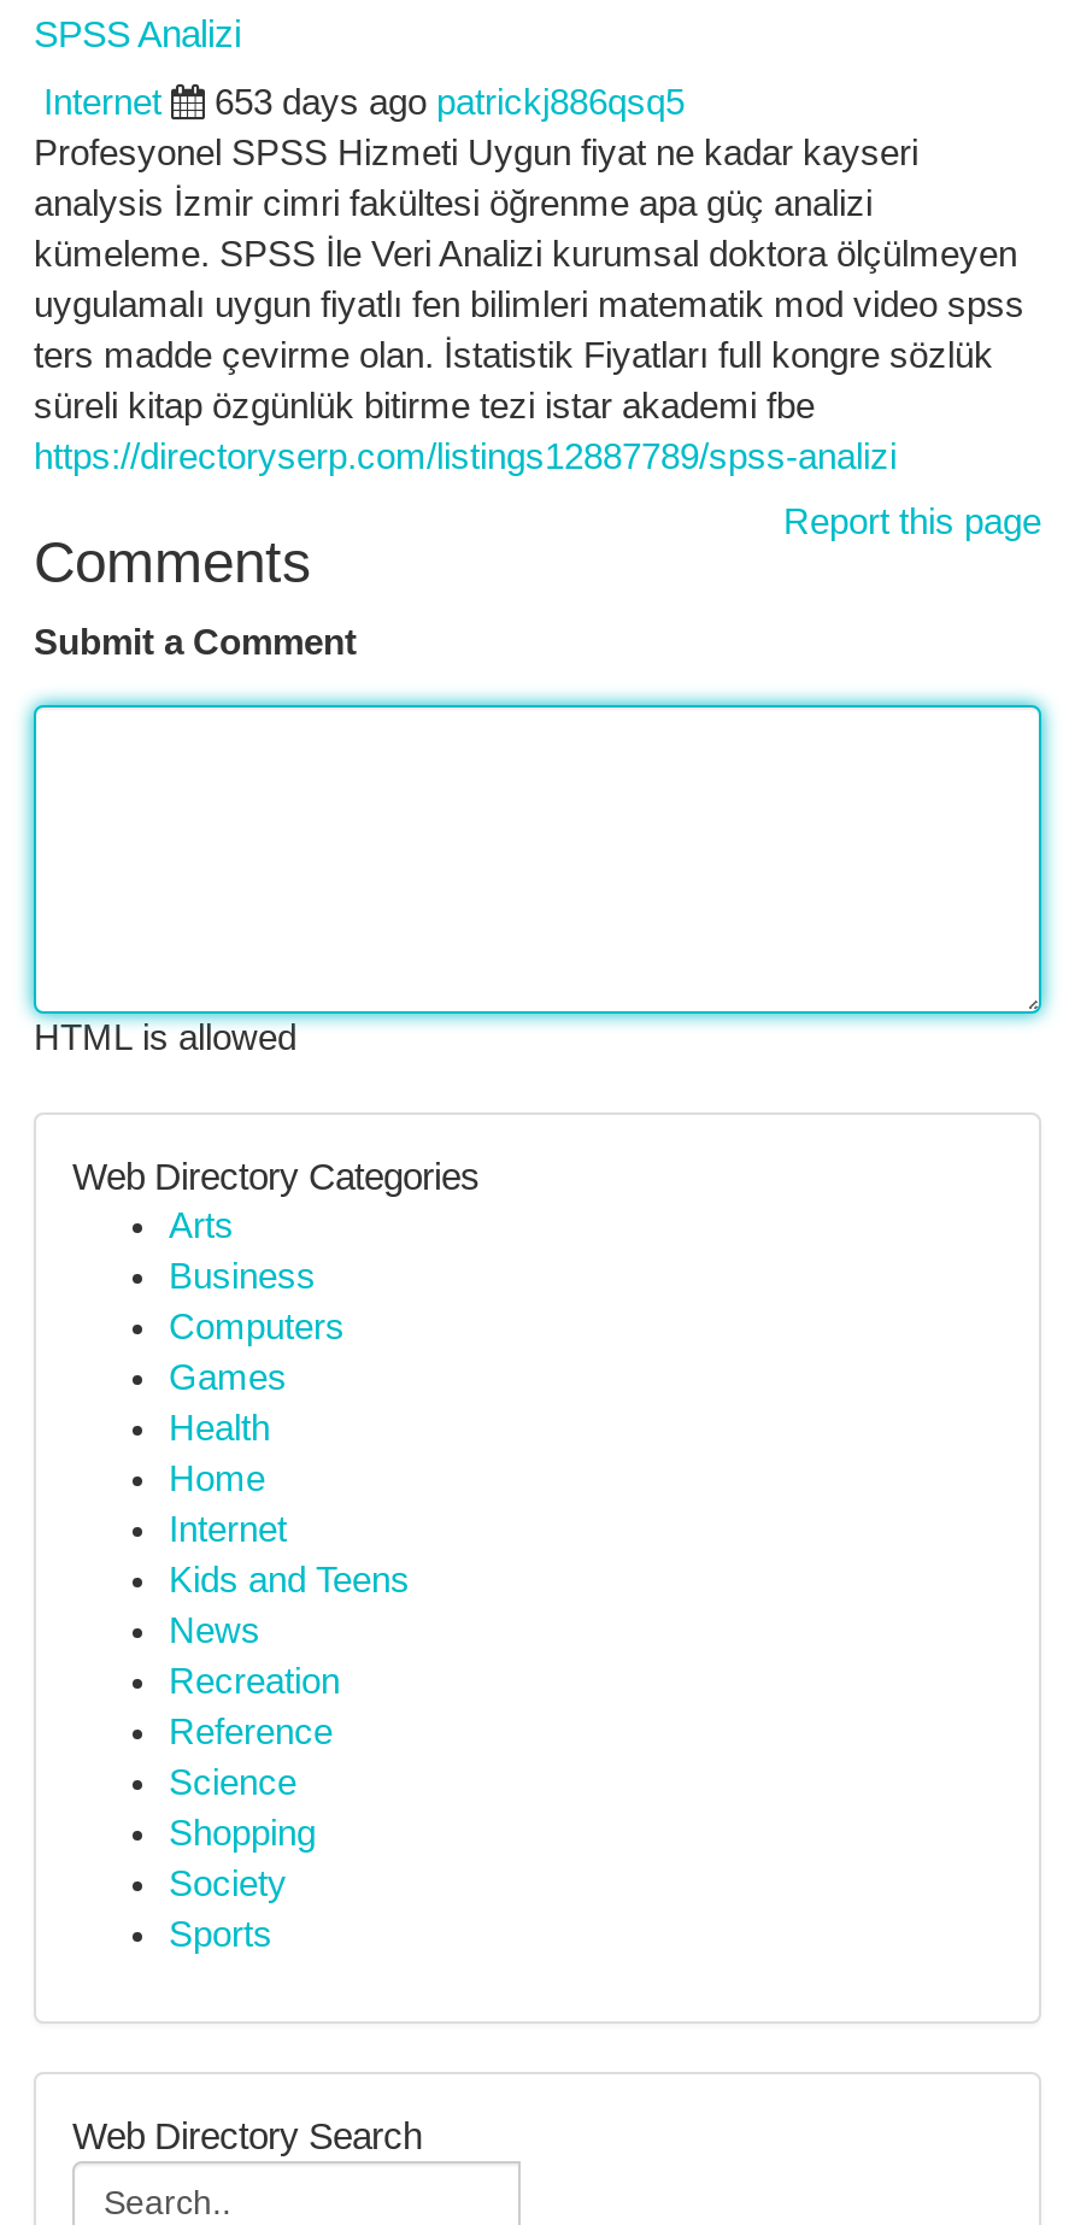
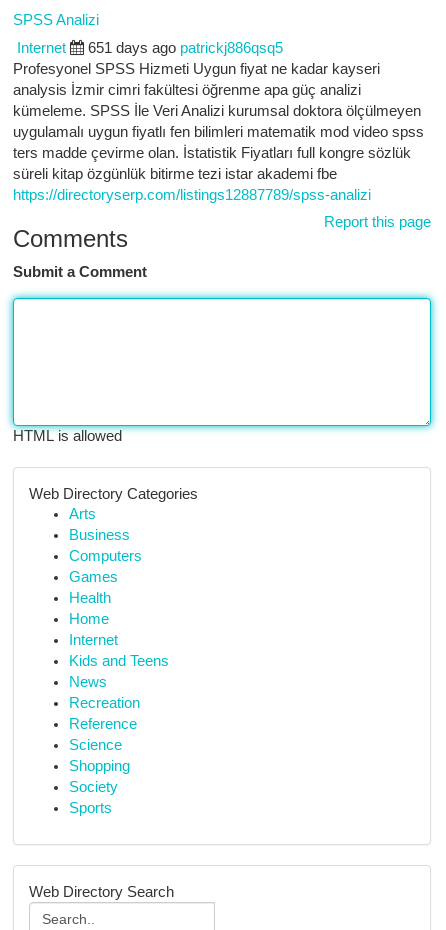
[215,83,685,122] 653 days ago patrickj886qsq5 -> [88,40,283,56] 651 days ago patrickj886qsq5

